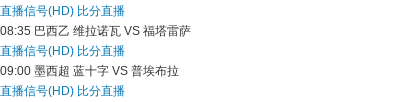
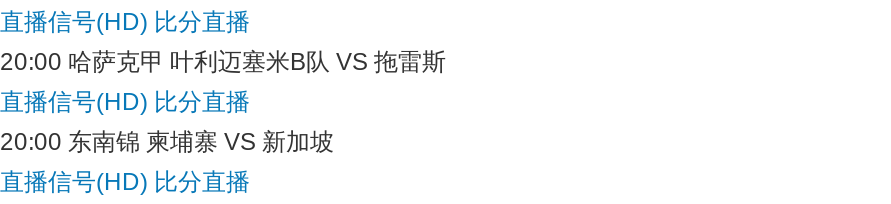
[0,24,191,38] 08:35 巴西乙维拉诺瓦 VS 福塔雷萨 -> [0,48,446,76] 20:00 哈萨克甲叶利迈塞米B队 VS 拖雷斯
[0,64,179,78] 09:00 墨西超蓝十字 VS 普埃布拉 -> [0,128,334,156] 20:00 东南锦柬埔寨 VS 新加坡

